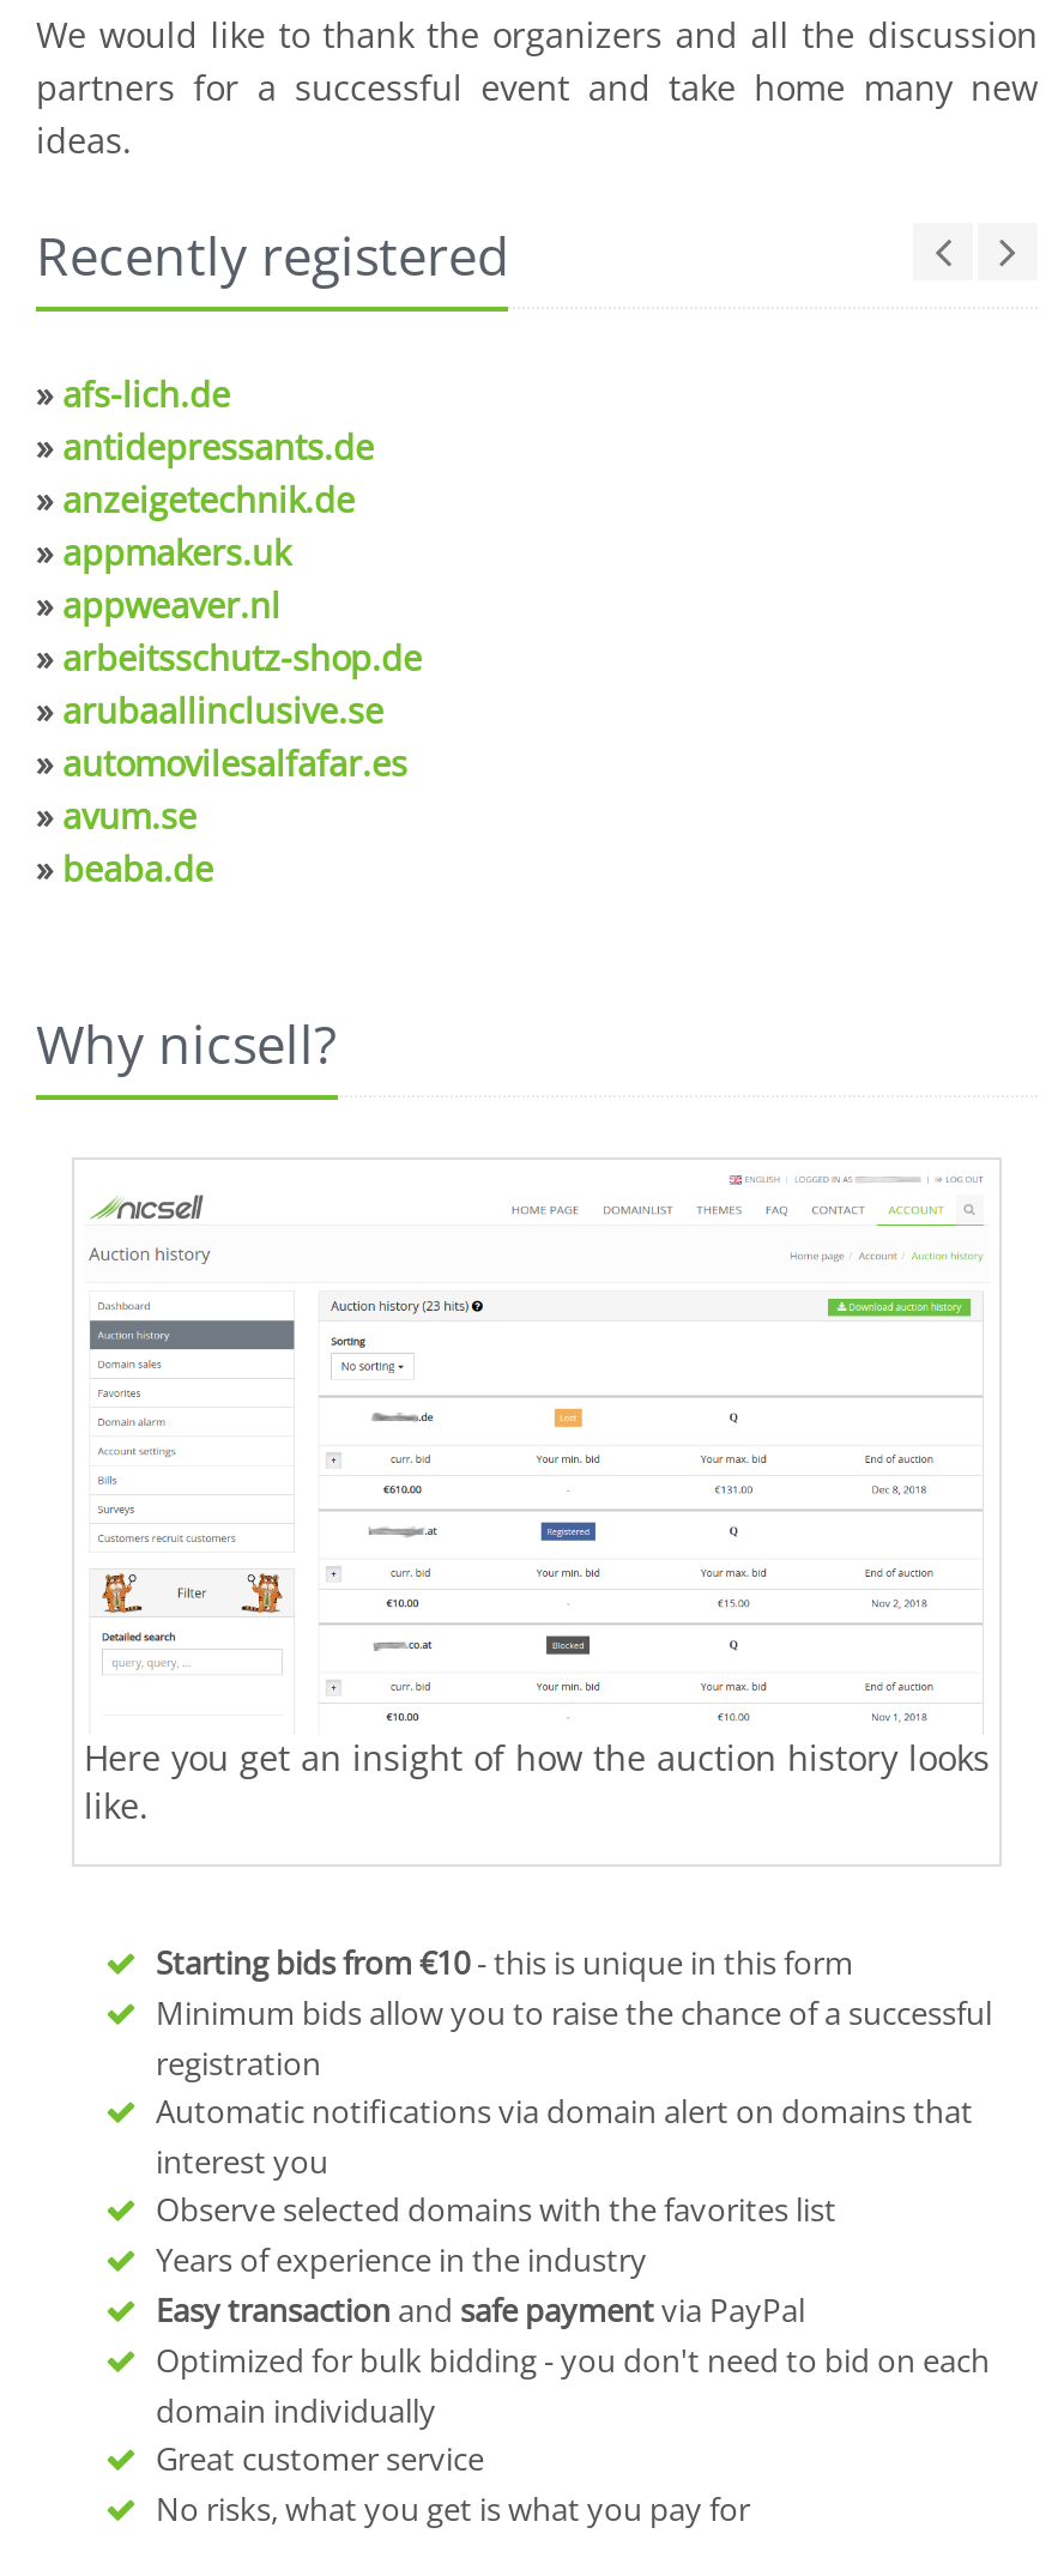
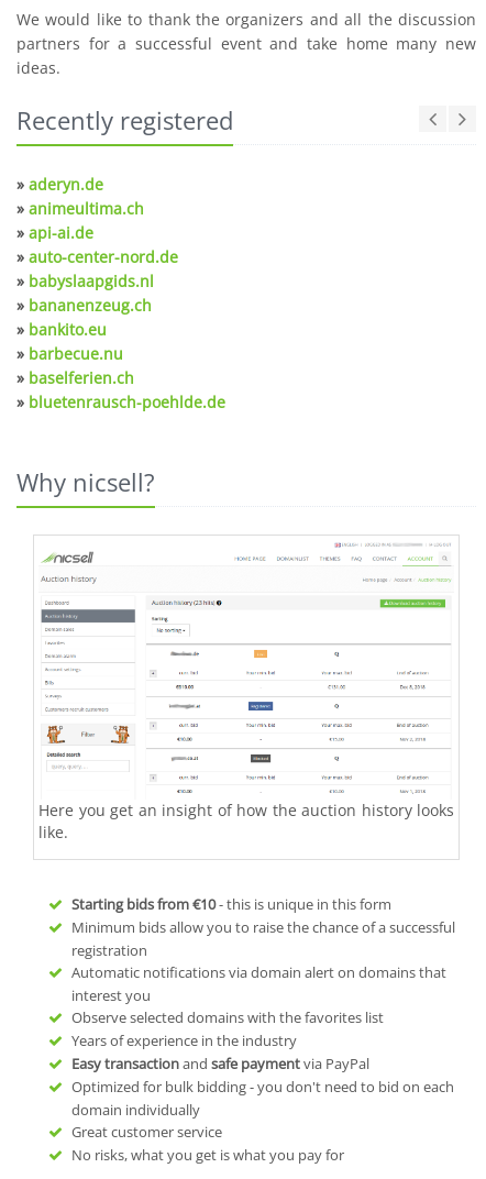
[36,372,422,892] » afs-lich.de | » antidepressants.de | » anzeigetechnik.de | » appmakers.uk | » appweaver.nl | » arbeitsschutz-shop.de | » arubaallinclusive.se | » automovilesalfafar.es | » avum.se | » beaba.de -> [16,174,225,413] » aderyn.de | » animeultima.ch | » api-ai.de | » auto-center-nord.de | » babyslaapgids.nl | » bananenzeug.ch | » bankito.eu | » barbecue.nu | » baselferien.ch | » bluetenrausch-poehlde.de

